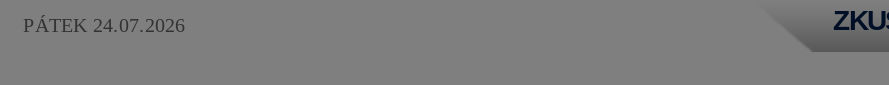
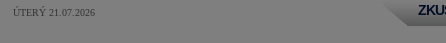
[23,14,185,36] PÁTEK 24.07.2026 -> [13,7,95,18] ÚTERÝ 21.07.2026

